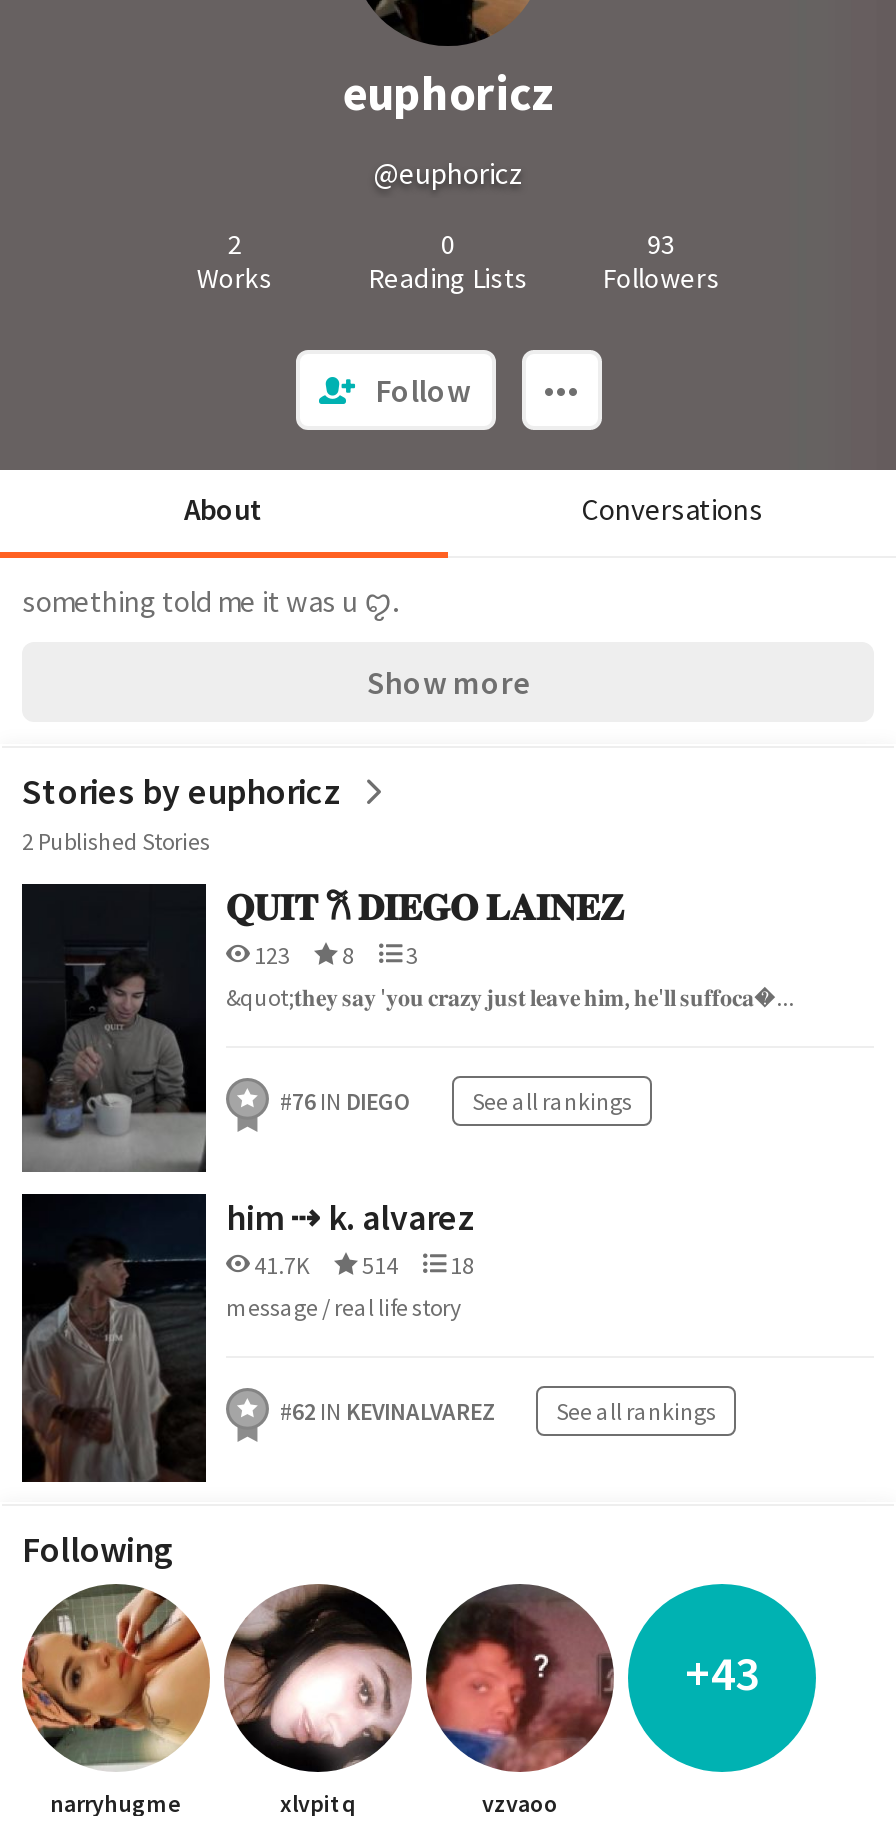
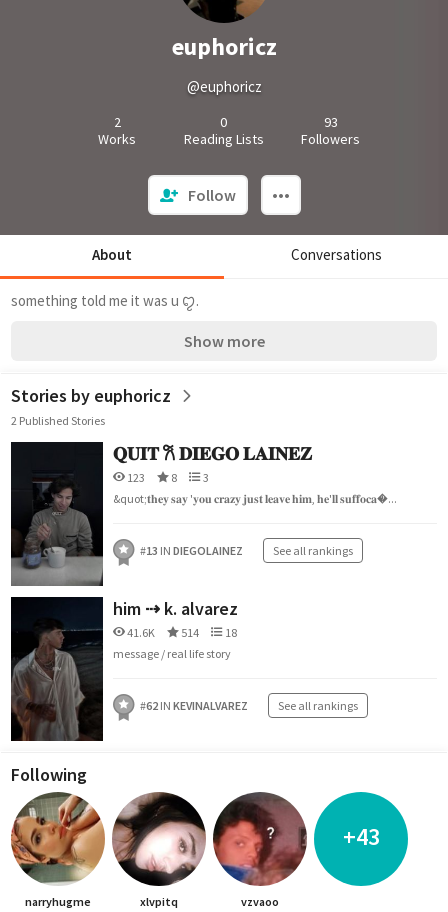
[280,1086,412,1116] #76 IN DIEGO -> [140,543,243,558] #13 IN DIEGOLAINEZ
[250,1250,474,1280] 41.7K 514 18 -> [125,625,237,640] 41.6K 514 18

